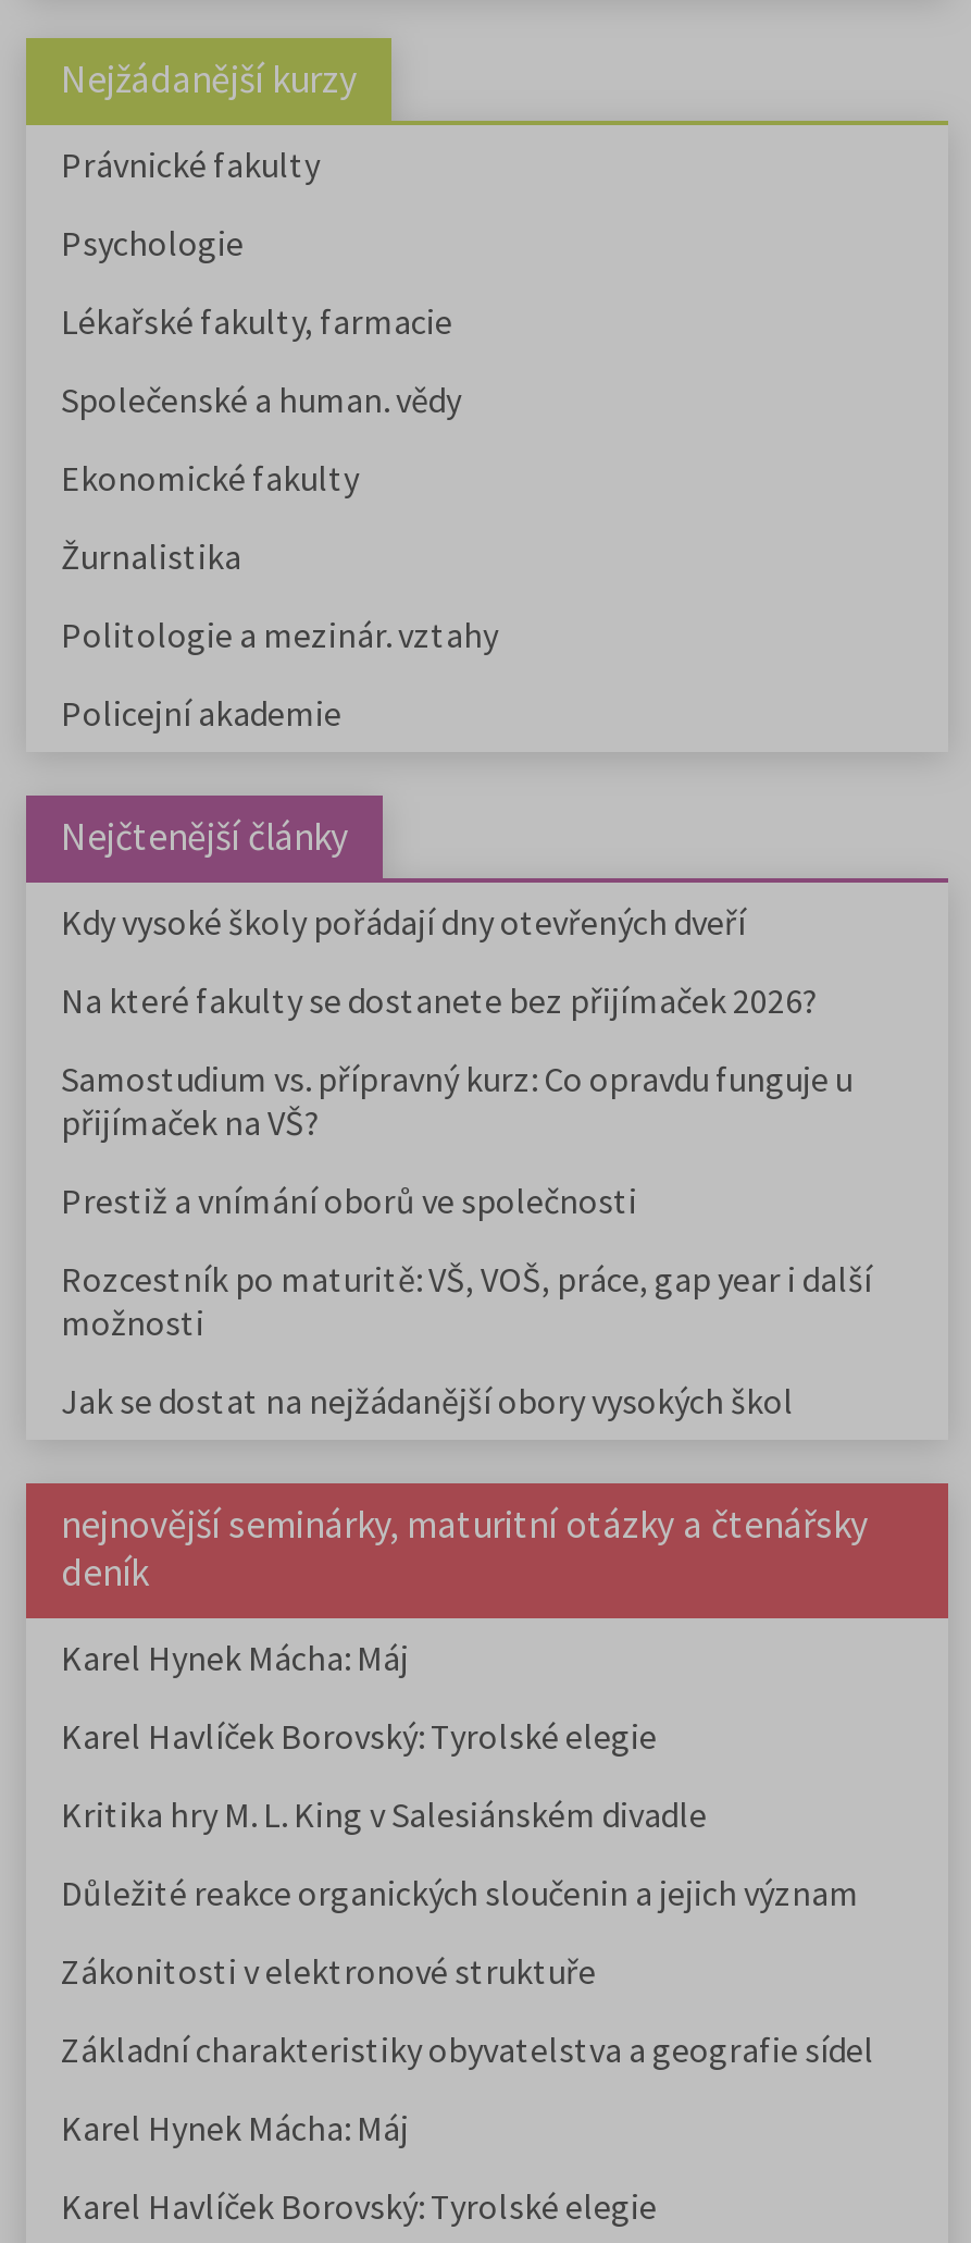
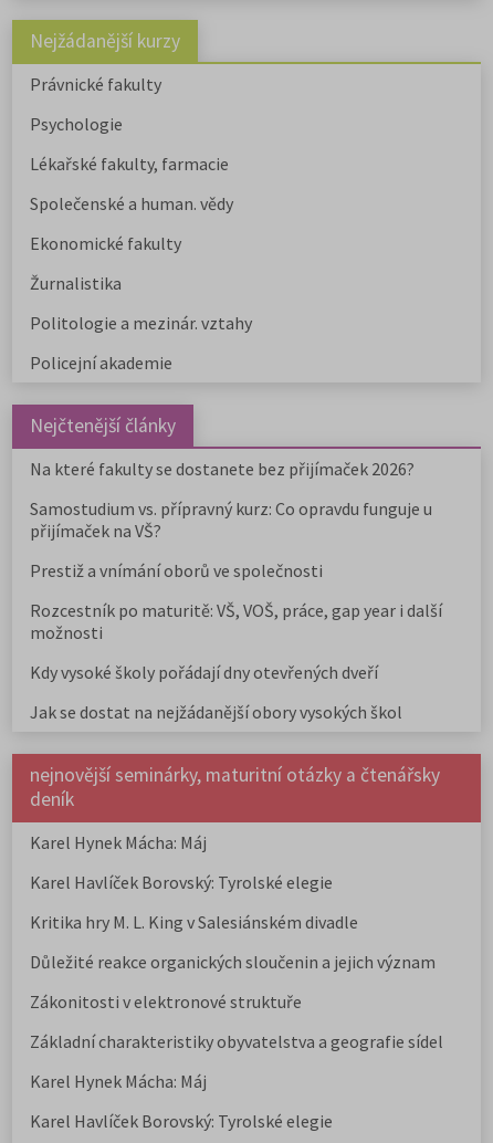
moved [61,901,746,944] -> [30,661,378,683]: Kdy vysoké školy pořádají dny otevřených dveří
moved [61,979,872,1345] -> [30,458,442,644]: Na které fakulty se dostanete bez přijímaček 2026? | Samostudium vs. přípravný kurz: Co opravdu funguje u | přijímaček na VŠ? | Prestiž a vnímání oborů ve společnosti | Rozcestník po maturitě: VŠ, VOŠ, práce, gap year i další | možnosti

